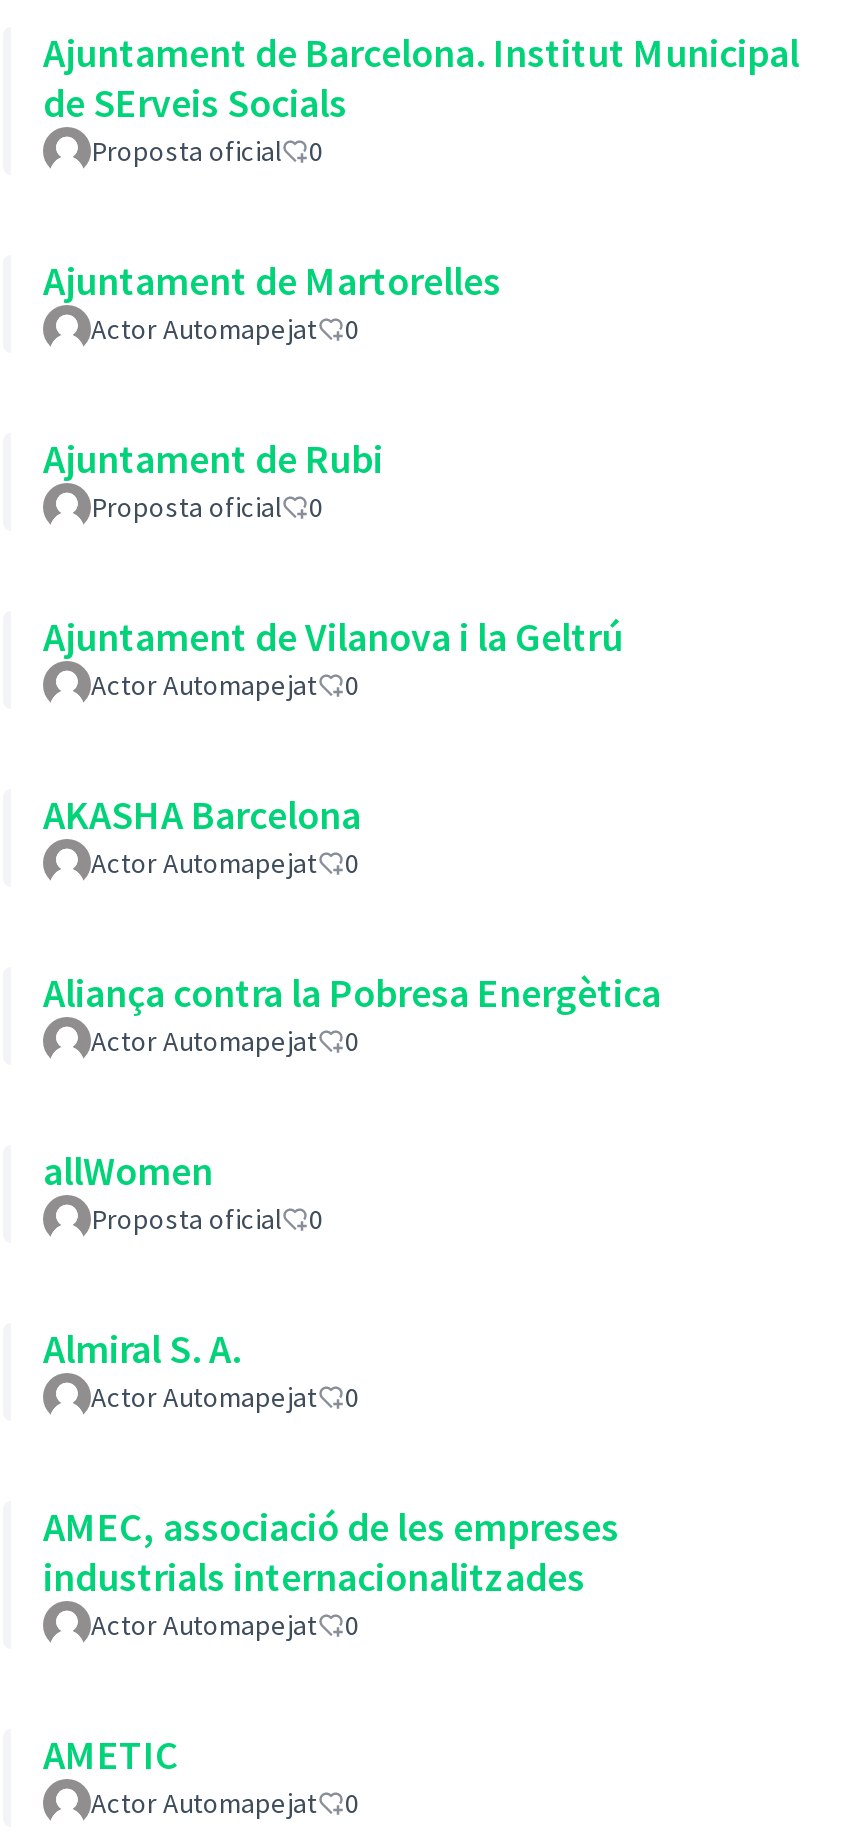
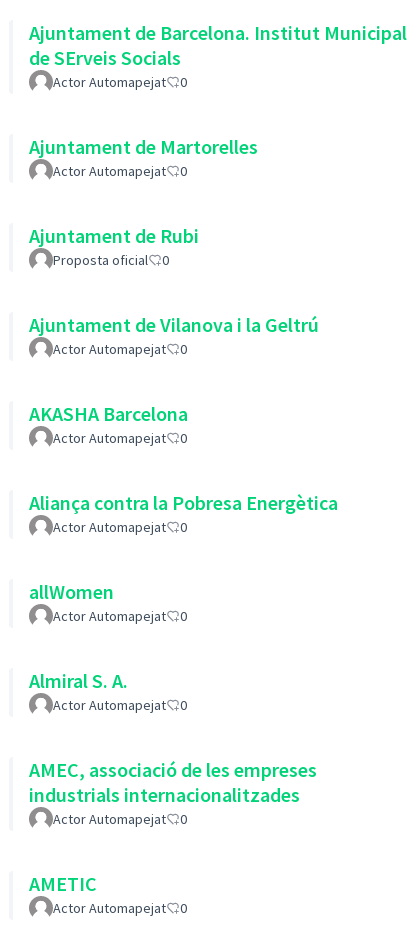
[91,133,281,169] Proposta oficial -> [53,73,166,91] Actor Automapejat
[91,1201,281,1237] Proposta oficial -> [53,607,166,625] Actor Automapejat

